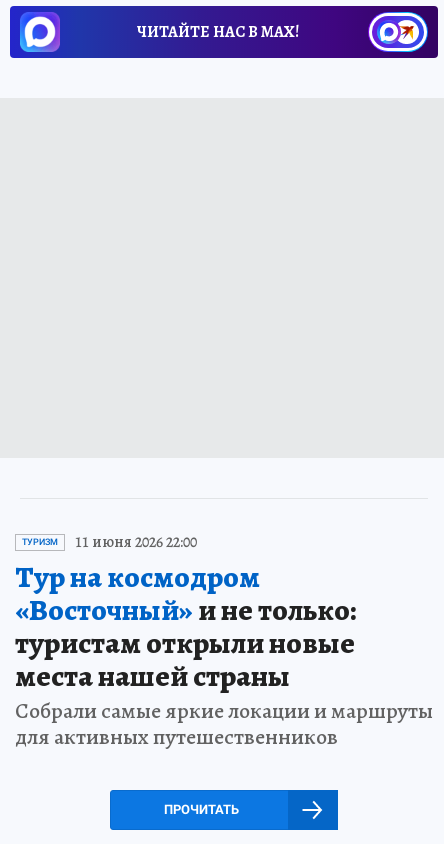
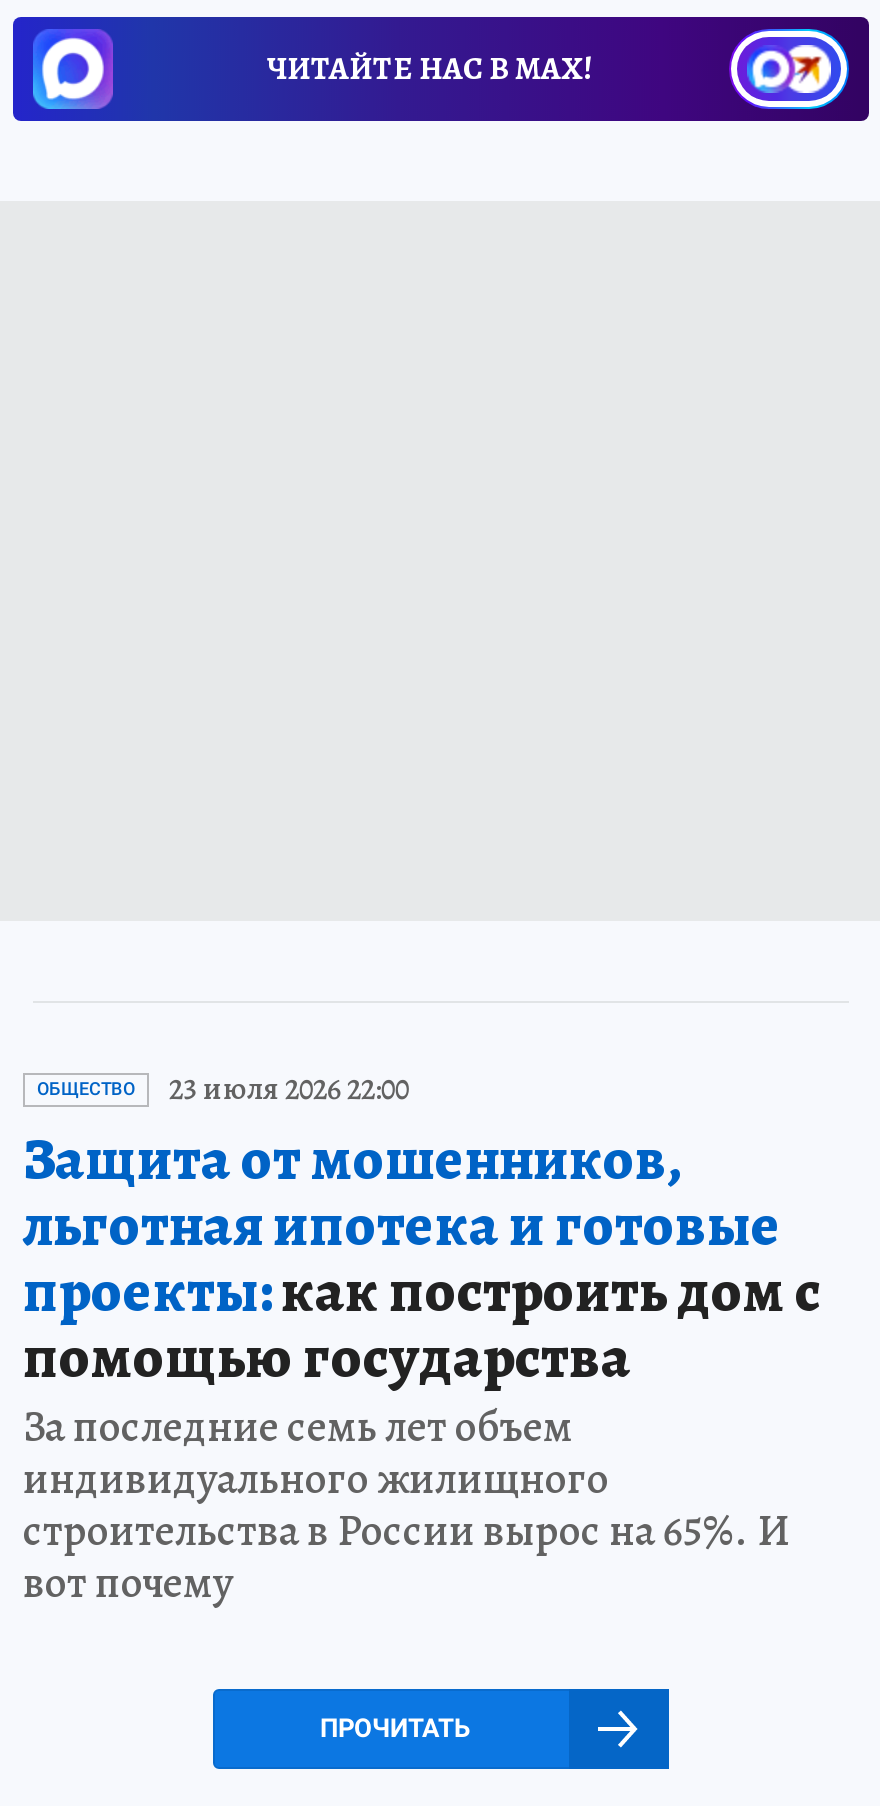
[15,531,433,752] ТУРИЗМ | 11 июня 2026 22:00 | Тур на космодром | «Восточный»и не только: | туристам открыли новые | места нашей страны | Собрали самые яркие локации и маршруты | для активных путешественников -> [23,1067,821,1613] ОБЩЕСТВО | 23 июля 2026 22:00 | Защита от мошенников, | льготная ипотека и готовые | проекты:как построить дом с | помощью государства | За последние семь лет объем | индивидуального жилищного | строительства в России вырос на 65%. И | вот почему

